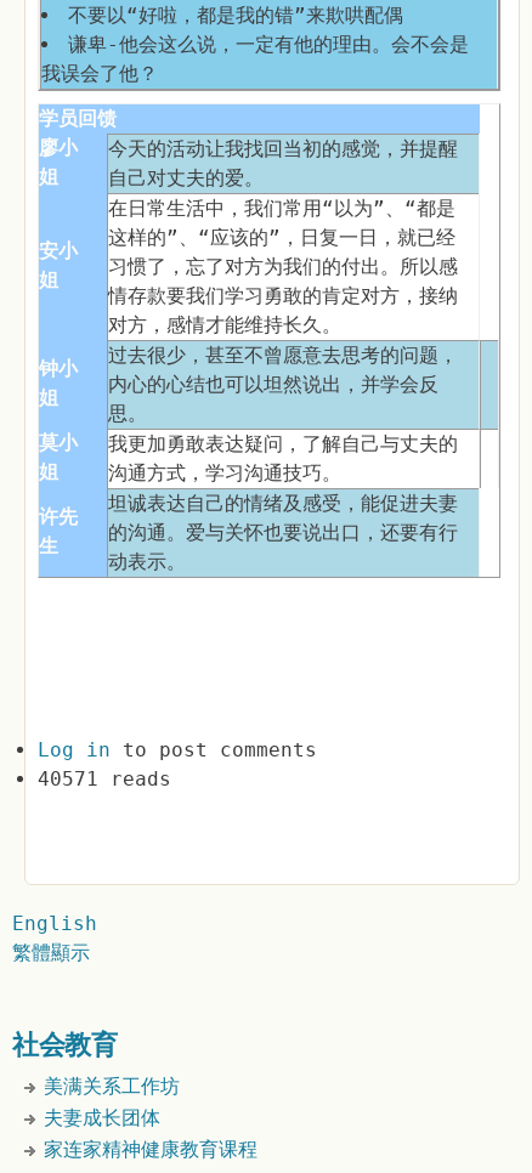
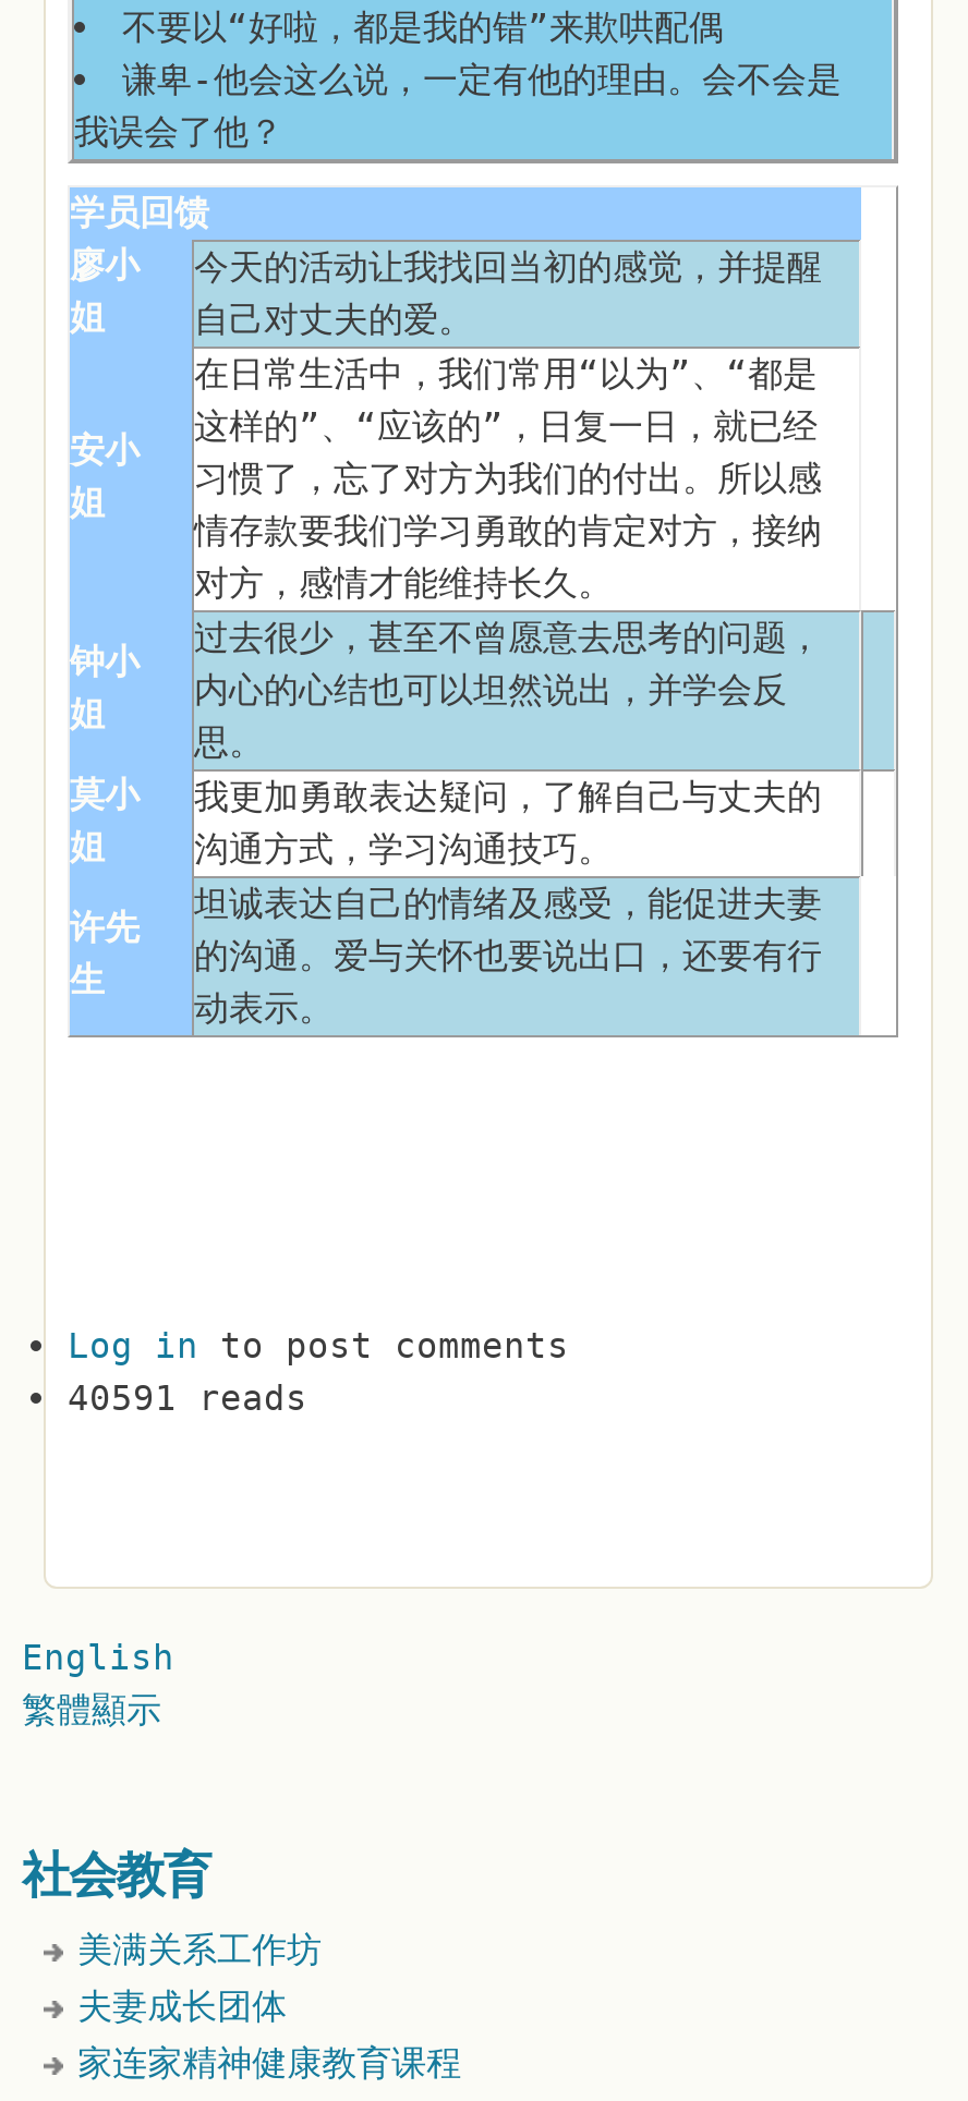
[38,767,171,790] 40571 reads -> [68,1377,307,1419] 40591 reads

